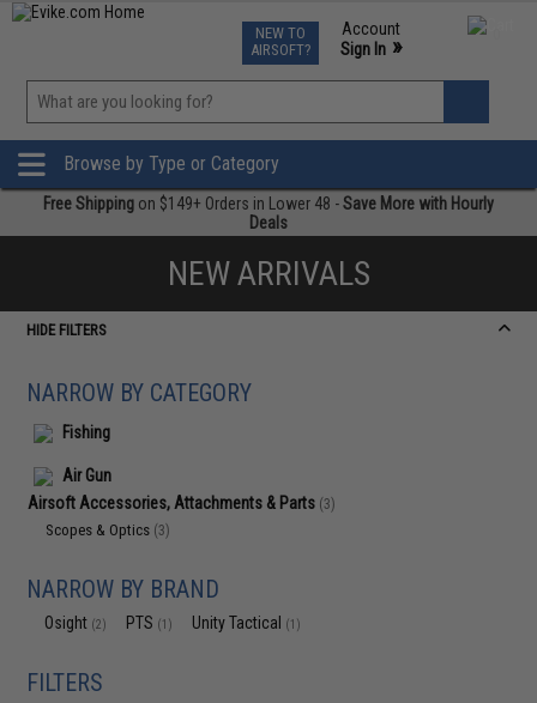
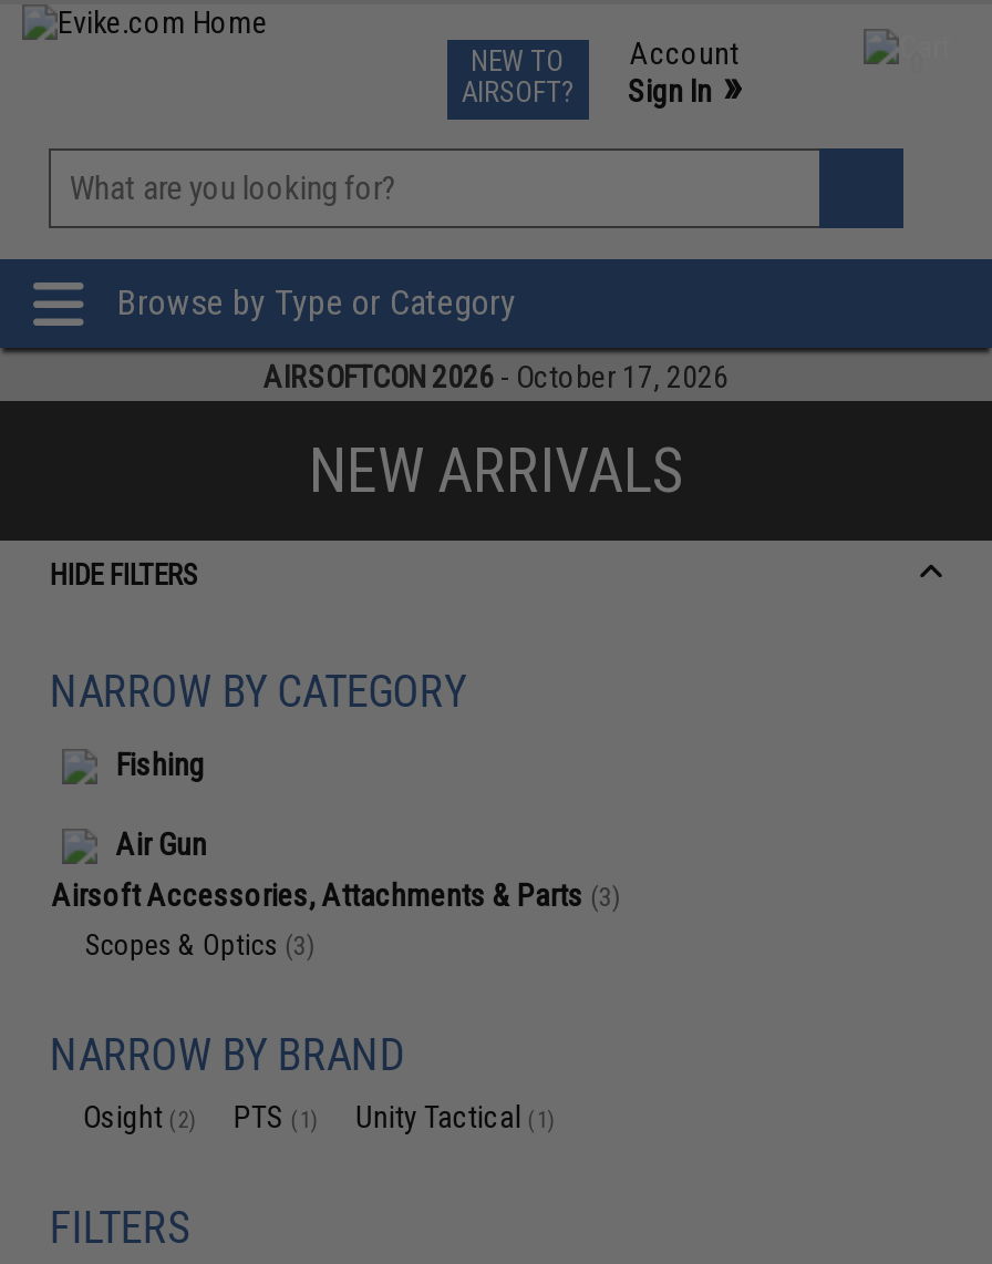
[43,194,494,232] Free Shipping on $149+ Orders in Lower 48 - Save More with Hourly | Deals -> [263,359,728,394] AIRSOFTCON 2026 - October 17, 2026

